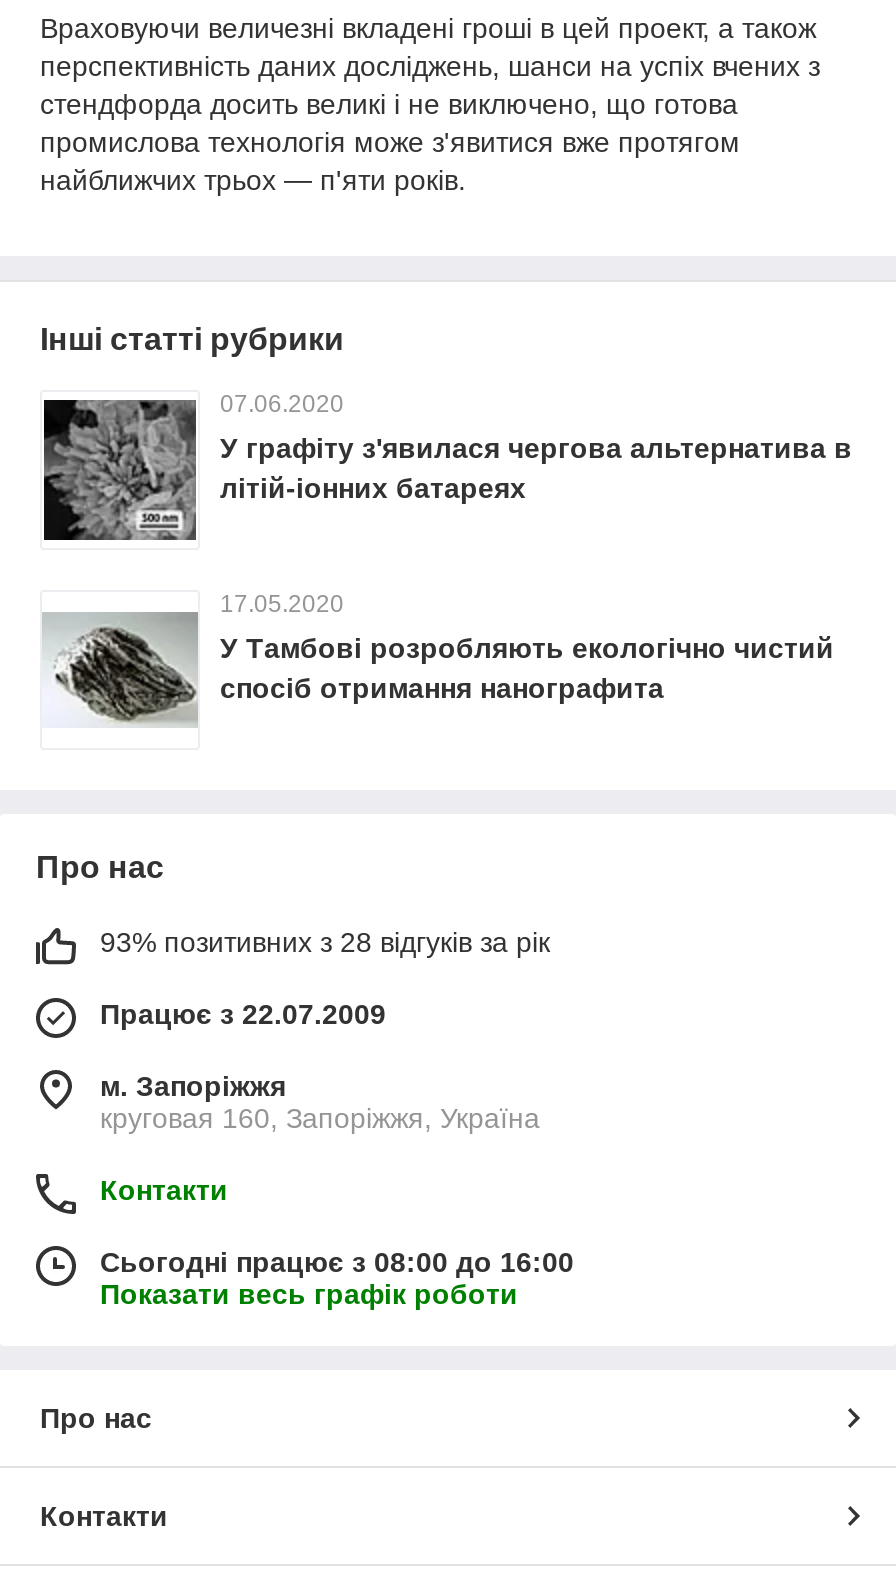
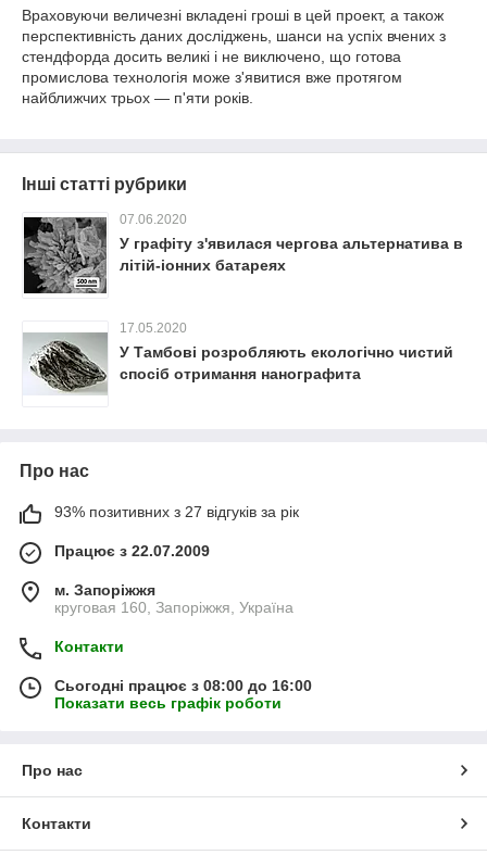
[100,926,550,958] 93% позитивних з 28 відгуків за рік -> [54,503,299,520] 93% позитивних з 27 відгуків за рік

